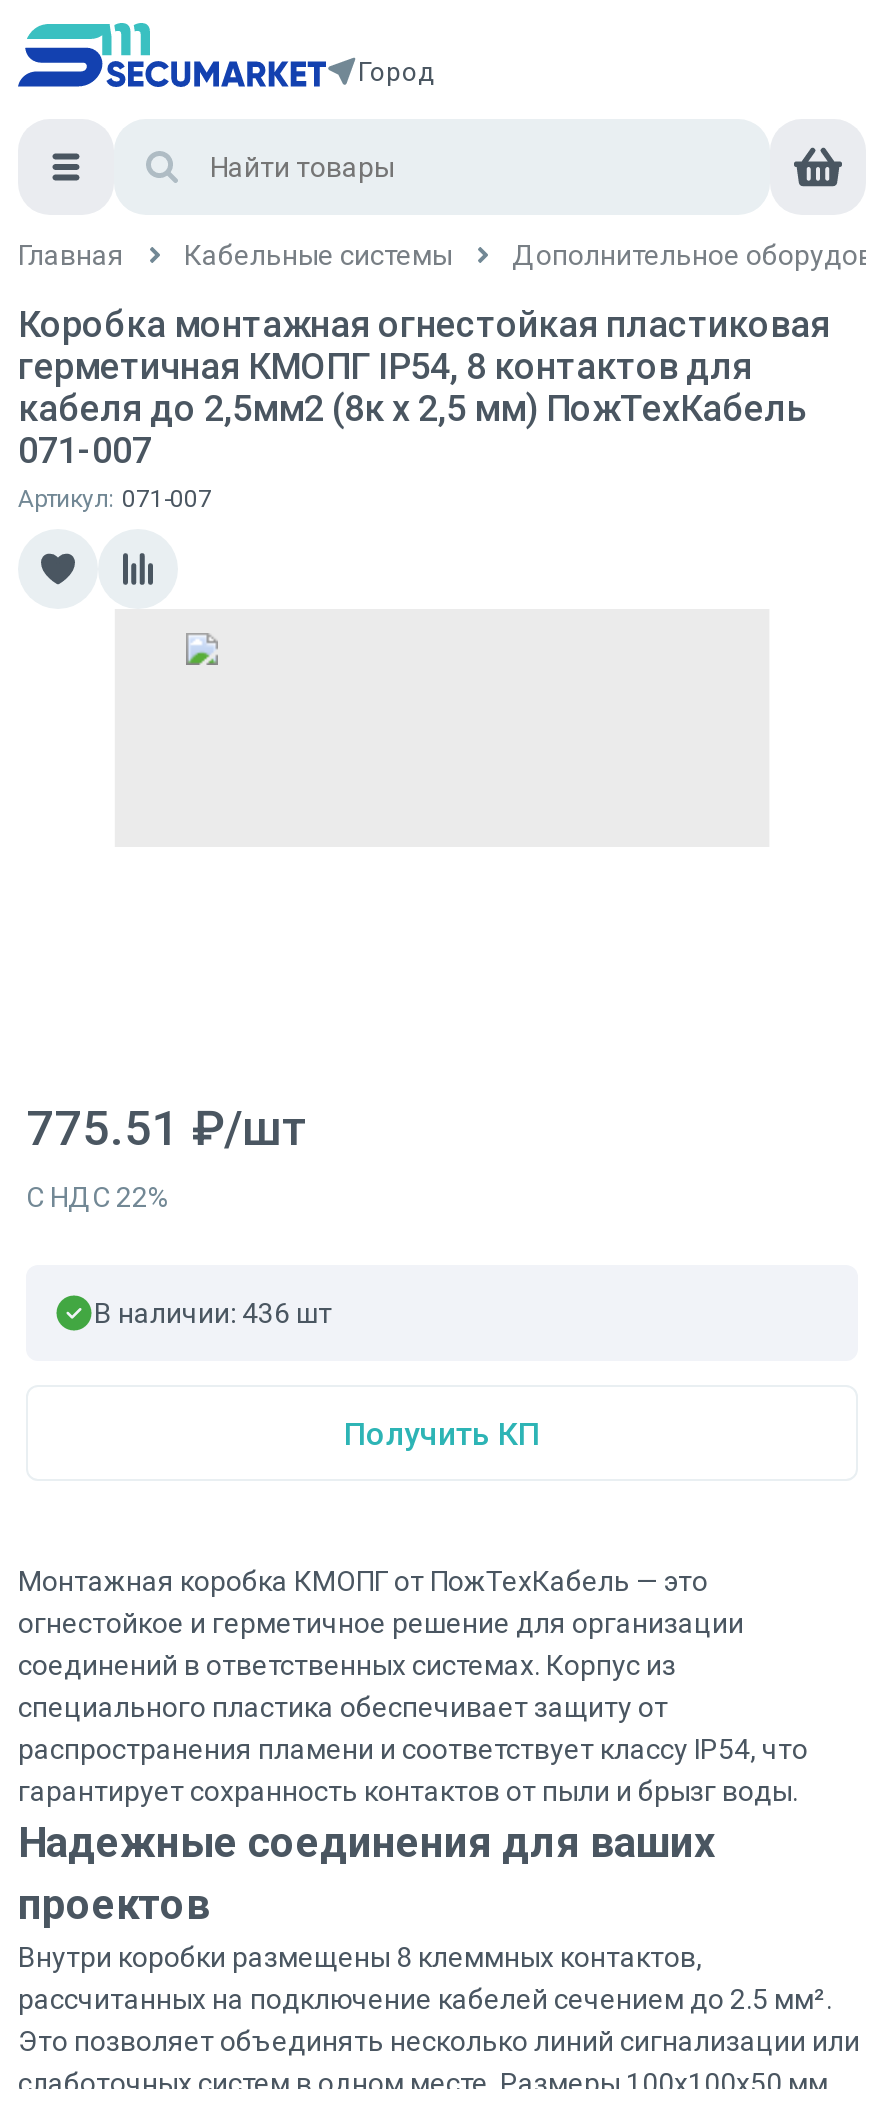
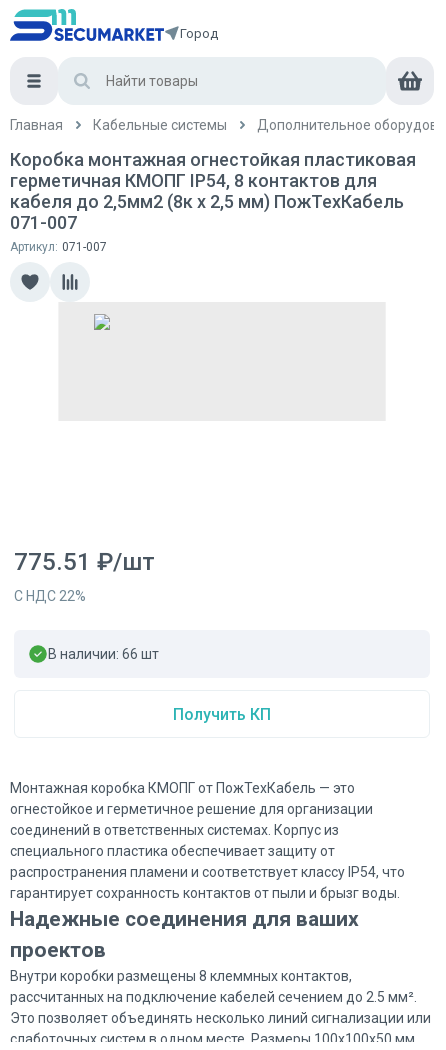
[94,1296,332,1328] В наличии: 436 шт -> [48,645,159,661] В наличии: 66 шт

